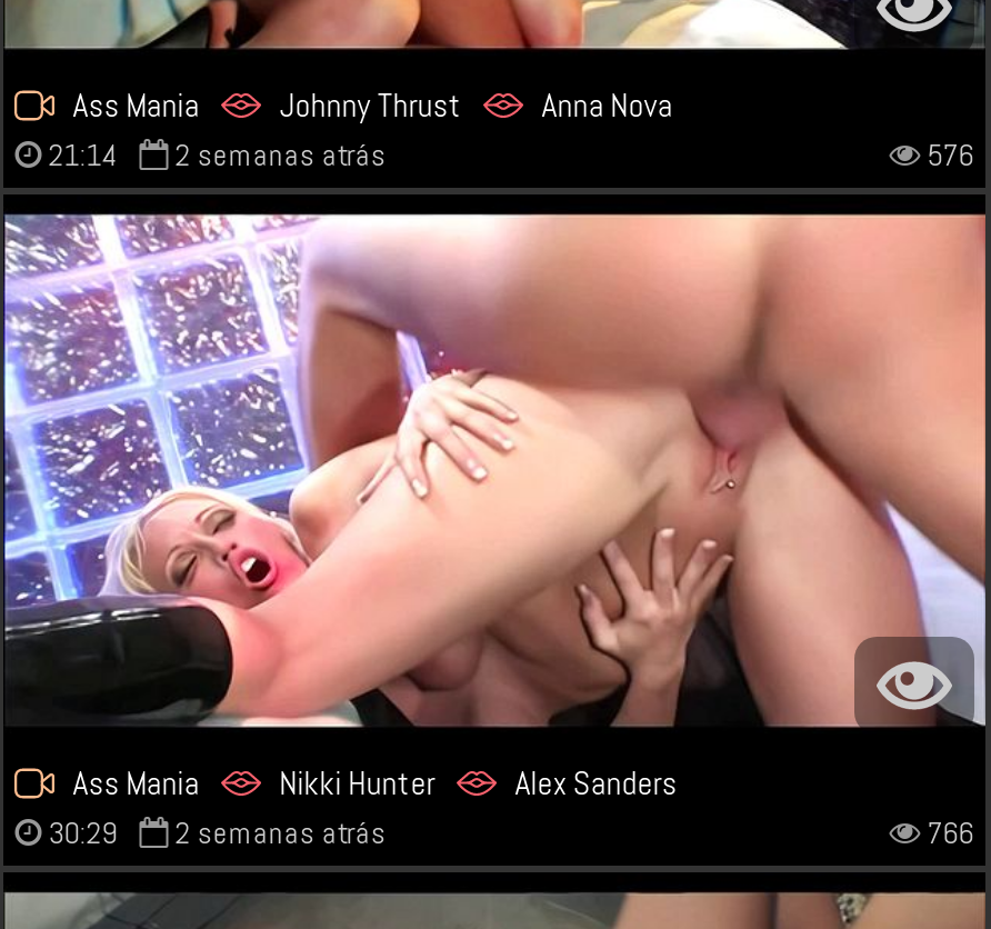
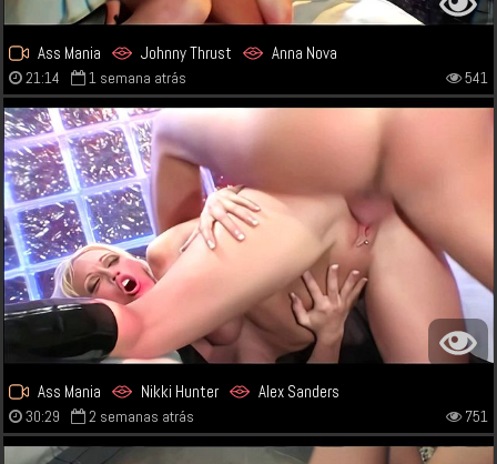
[175,135,386,175] 2 semanas atrás -> [89,67,187,87] 1 semana atrás
[927,135,974,175] 576 -> [465,67,488,87] 541
[927,814,974,854] 766 -> [465,406,488,426] 751

